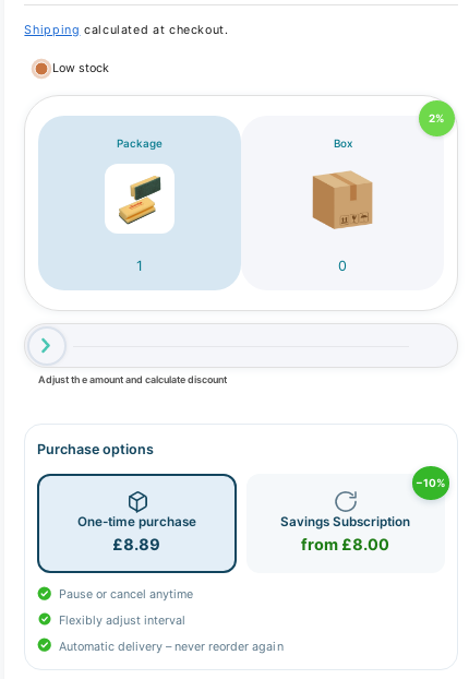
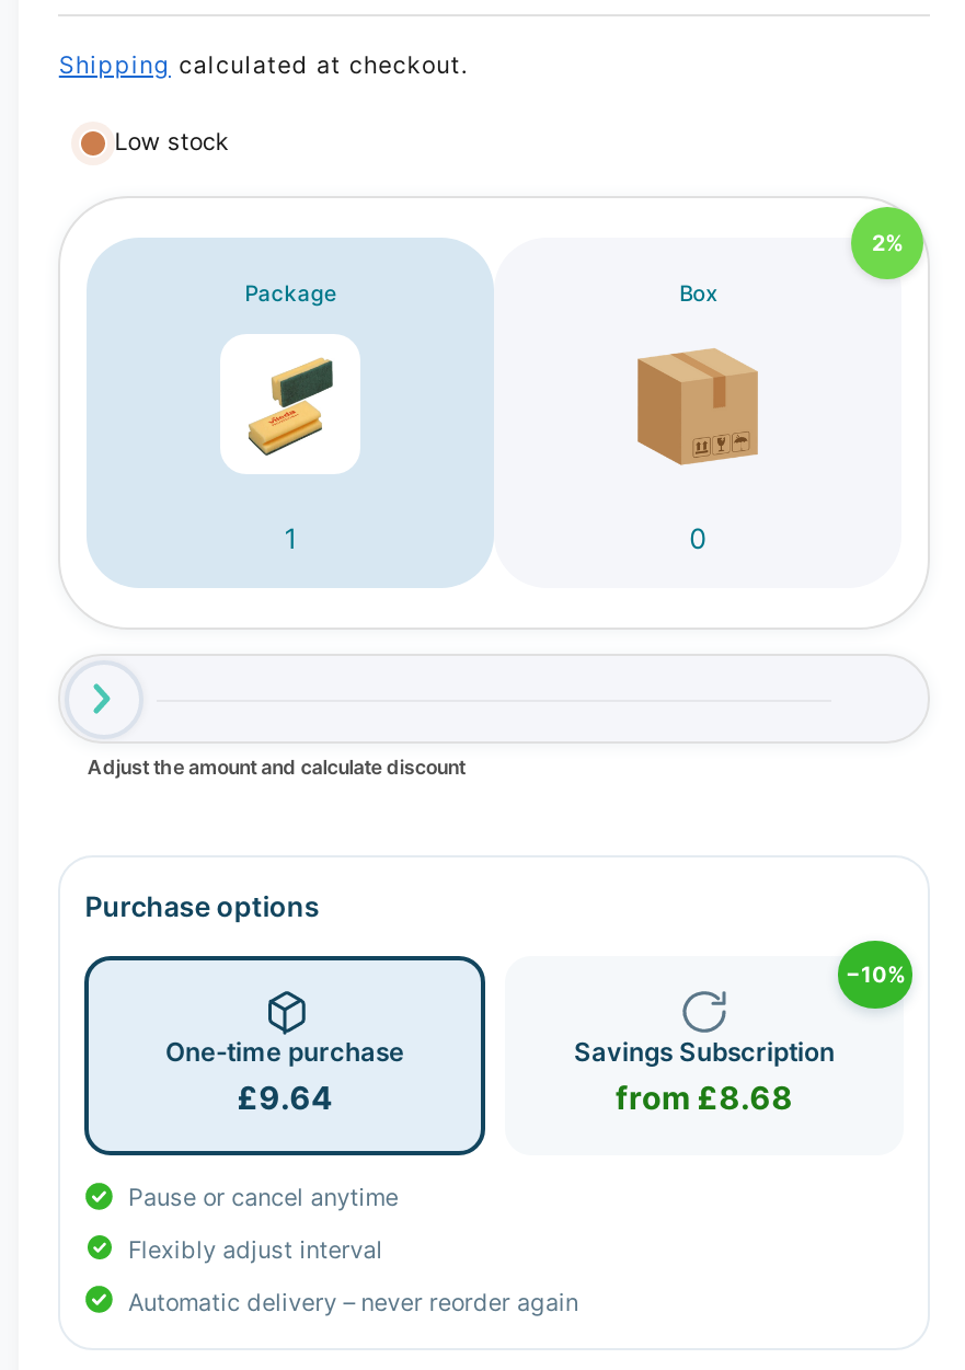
[113,535,161,554] £8.89 -> [236,1079,333,1116] £9.64
[301,535,390,554] from £8.00 -> [615,1079,793,1116] from £8.68

